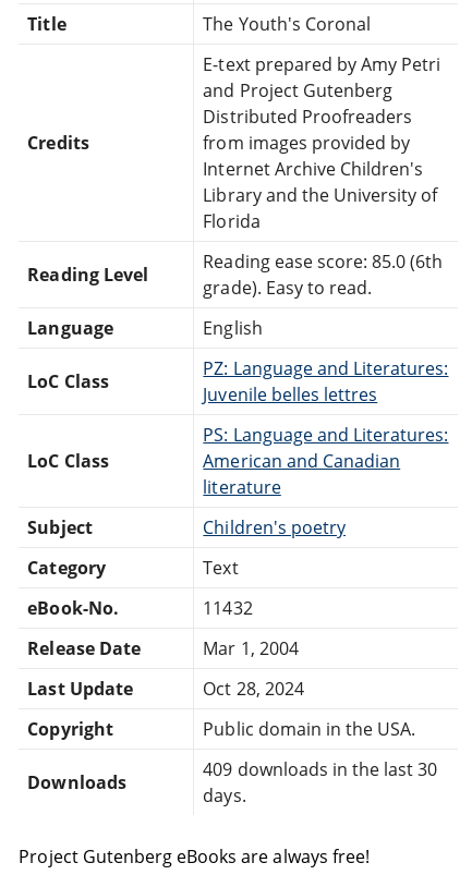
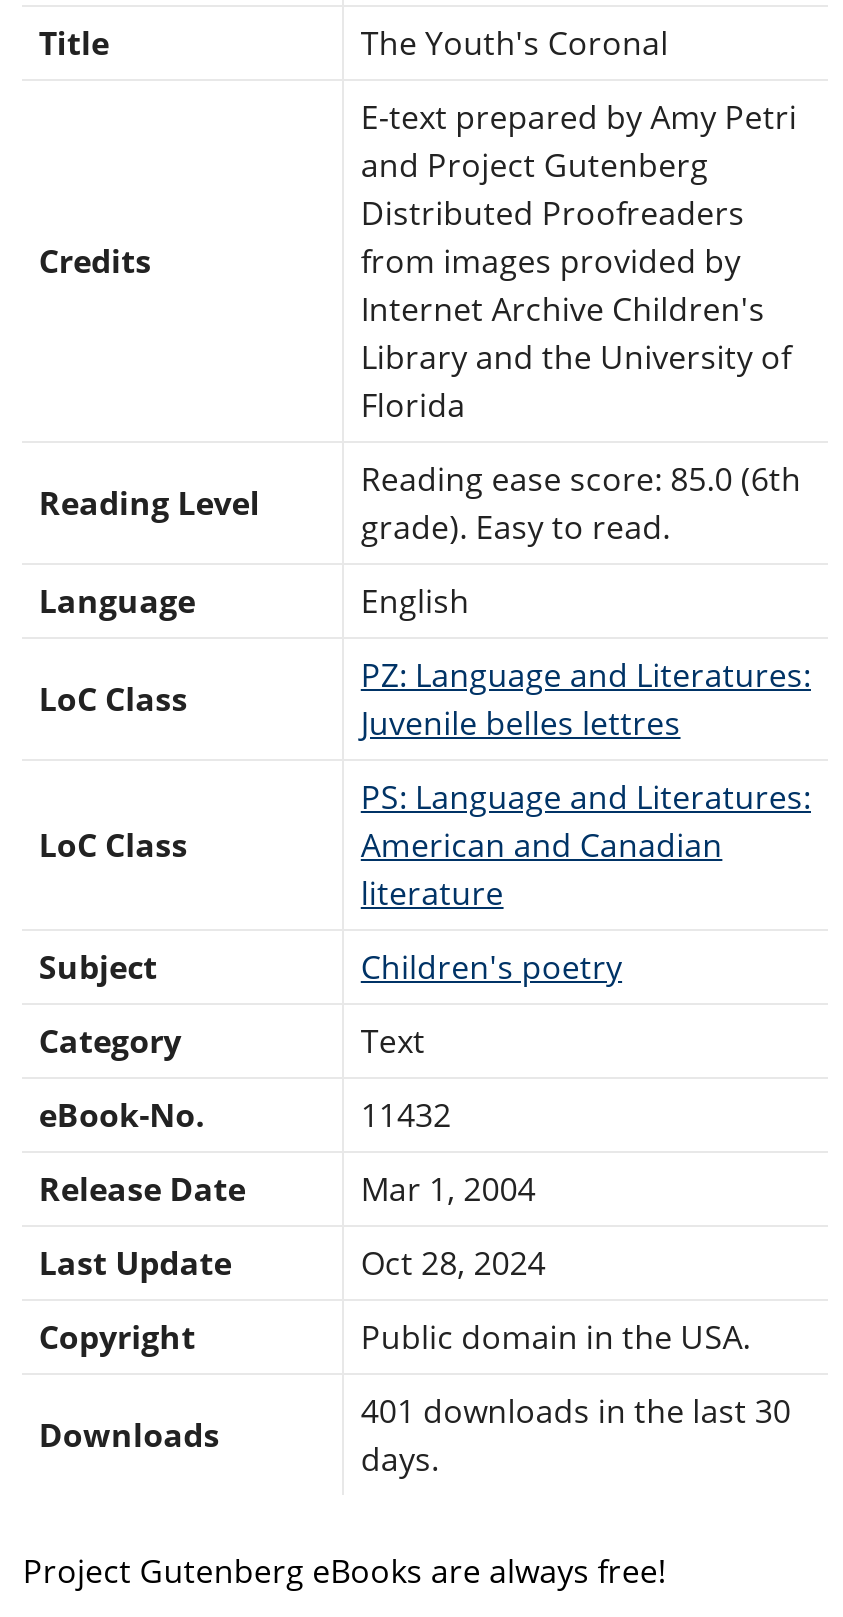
[203,757,438,781] 409 downloads in the last 30 -> [361,1388,791,1432] 401 downloads in the last 30

